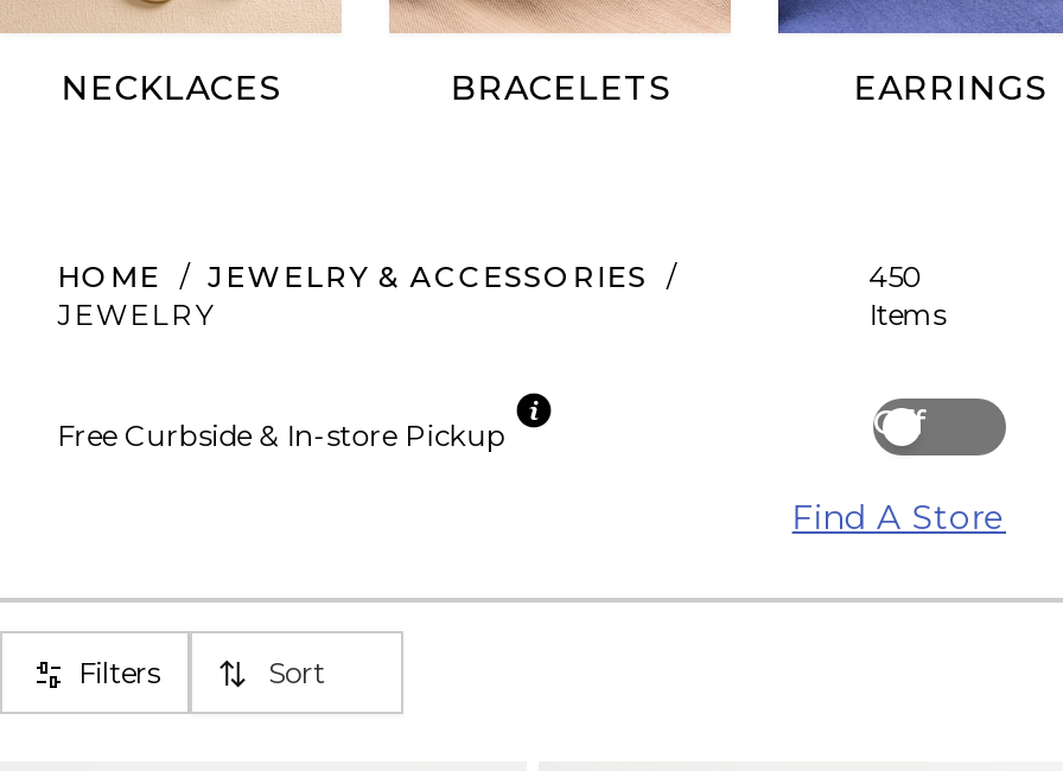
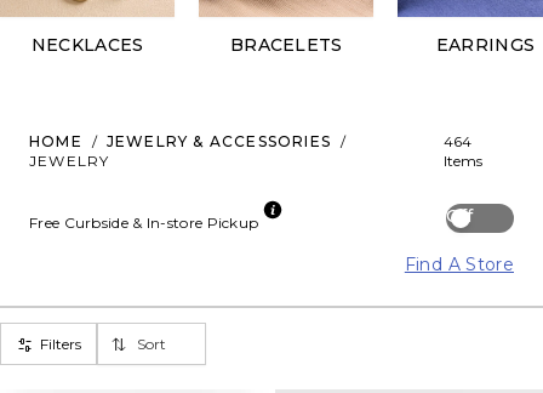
[869,259,923,295] 450 -> [444,132,472,151] 464

